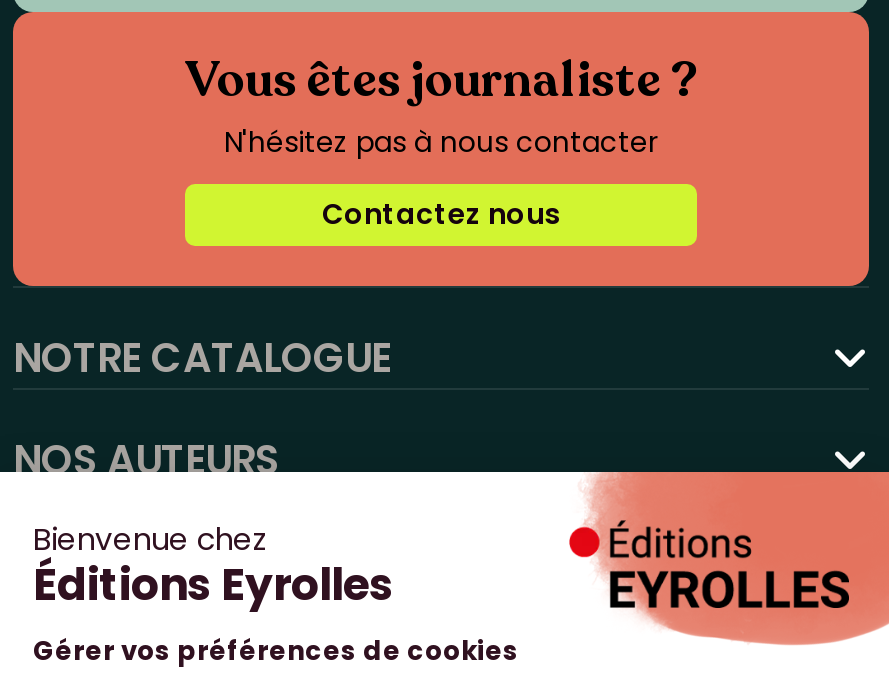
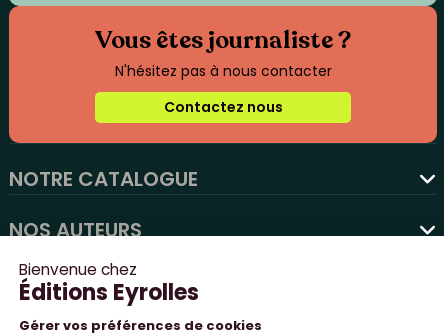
[567,470,883,646] [image] -> none

